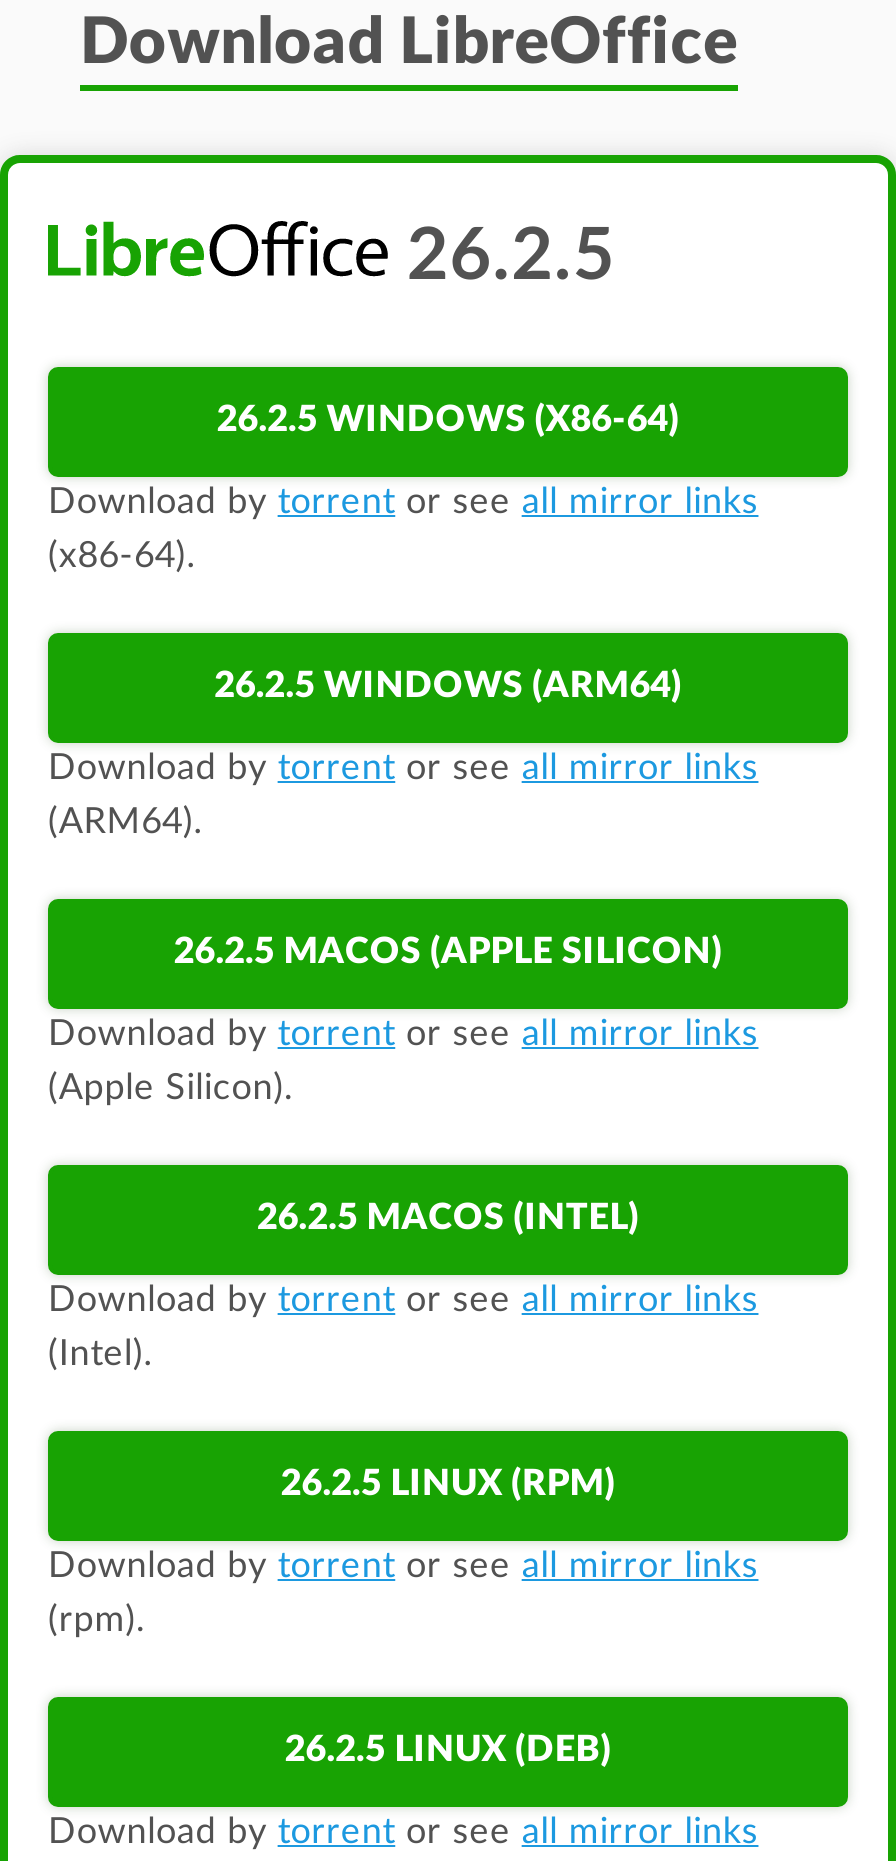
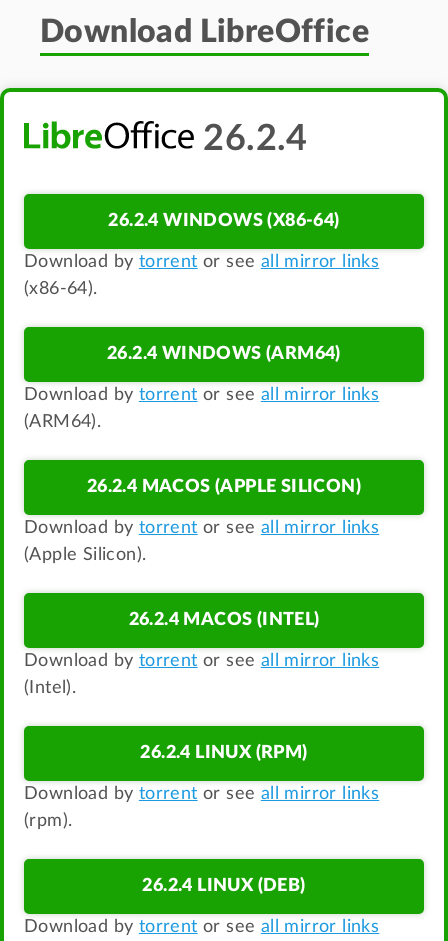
[388,220,616,292] 26.2.5 -> [194,121,308,157] 26.2.4
[217,402,679,438] 26.2.5 WINDOWS (X86-64) -> [108,212,340,230] 26.2.4 WINDOWS (X86-64)
[214,668,682,704] 26.2.5 WINDOWS (ARM64) -> [107,345,341,363] 26.2.4 WINDOWS (ARM64)
[174,934,722,970] 26.2.5 MACOS (APPLE SILICON) -> [87,478,361,496] 26.2.4 MACOS (APPLE SILICON)
[257,1200,639,1236] 26.2.5 MACOS (INTEL) -> [128,611,319,629] 26.2.4 MACOS (INTEL)
[281,1466,615,1502] 26.2.5 LINUX (RPM) -> [140,744,308,762] 26.2.4 LINUX (RPM)
[285,1732,611,1768] 26.2.5 LINUX (DEB) -> [142,877,306,895] 26.2.4 LINUX (DEB)

